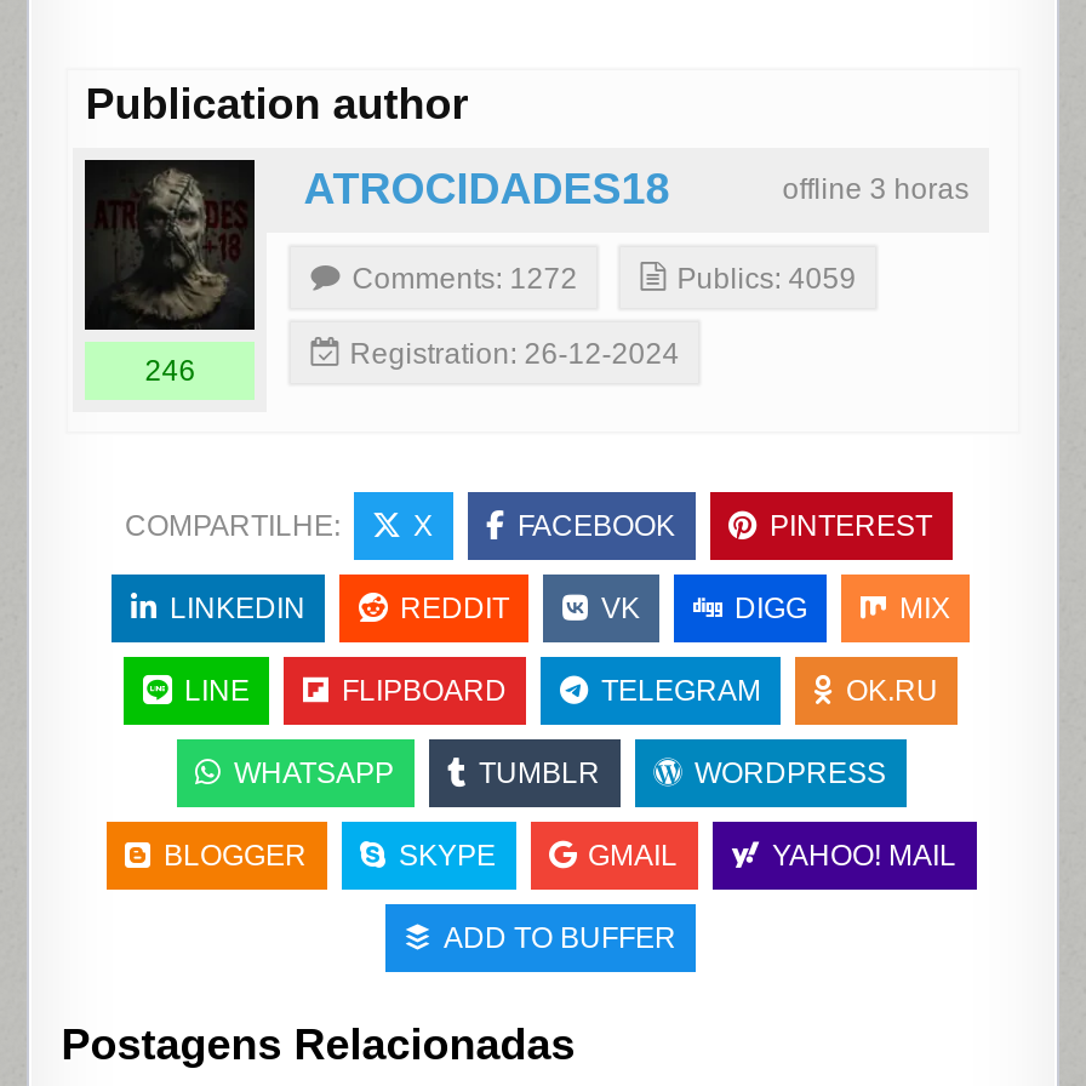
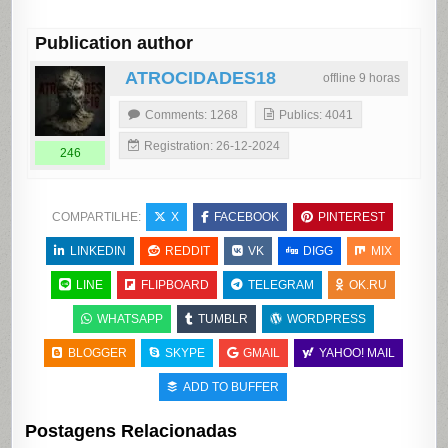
[783,172,969,206] offline 3 horas -> [323,71,400,85] offline 9 horas
[352,261,577,295] Comments: 1272 -> [145,108,238,122] Comments: 1268
[677,261,856,295] Publics: 4059 -> [279,108,353,122] Publics: 4041

